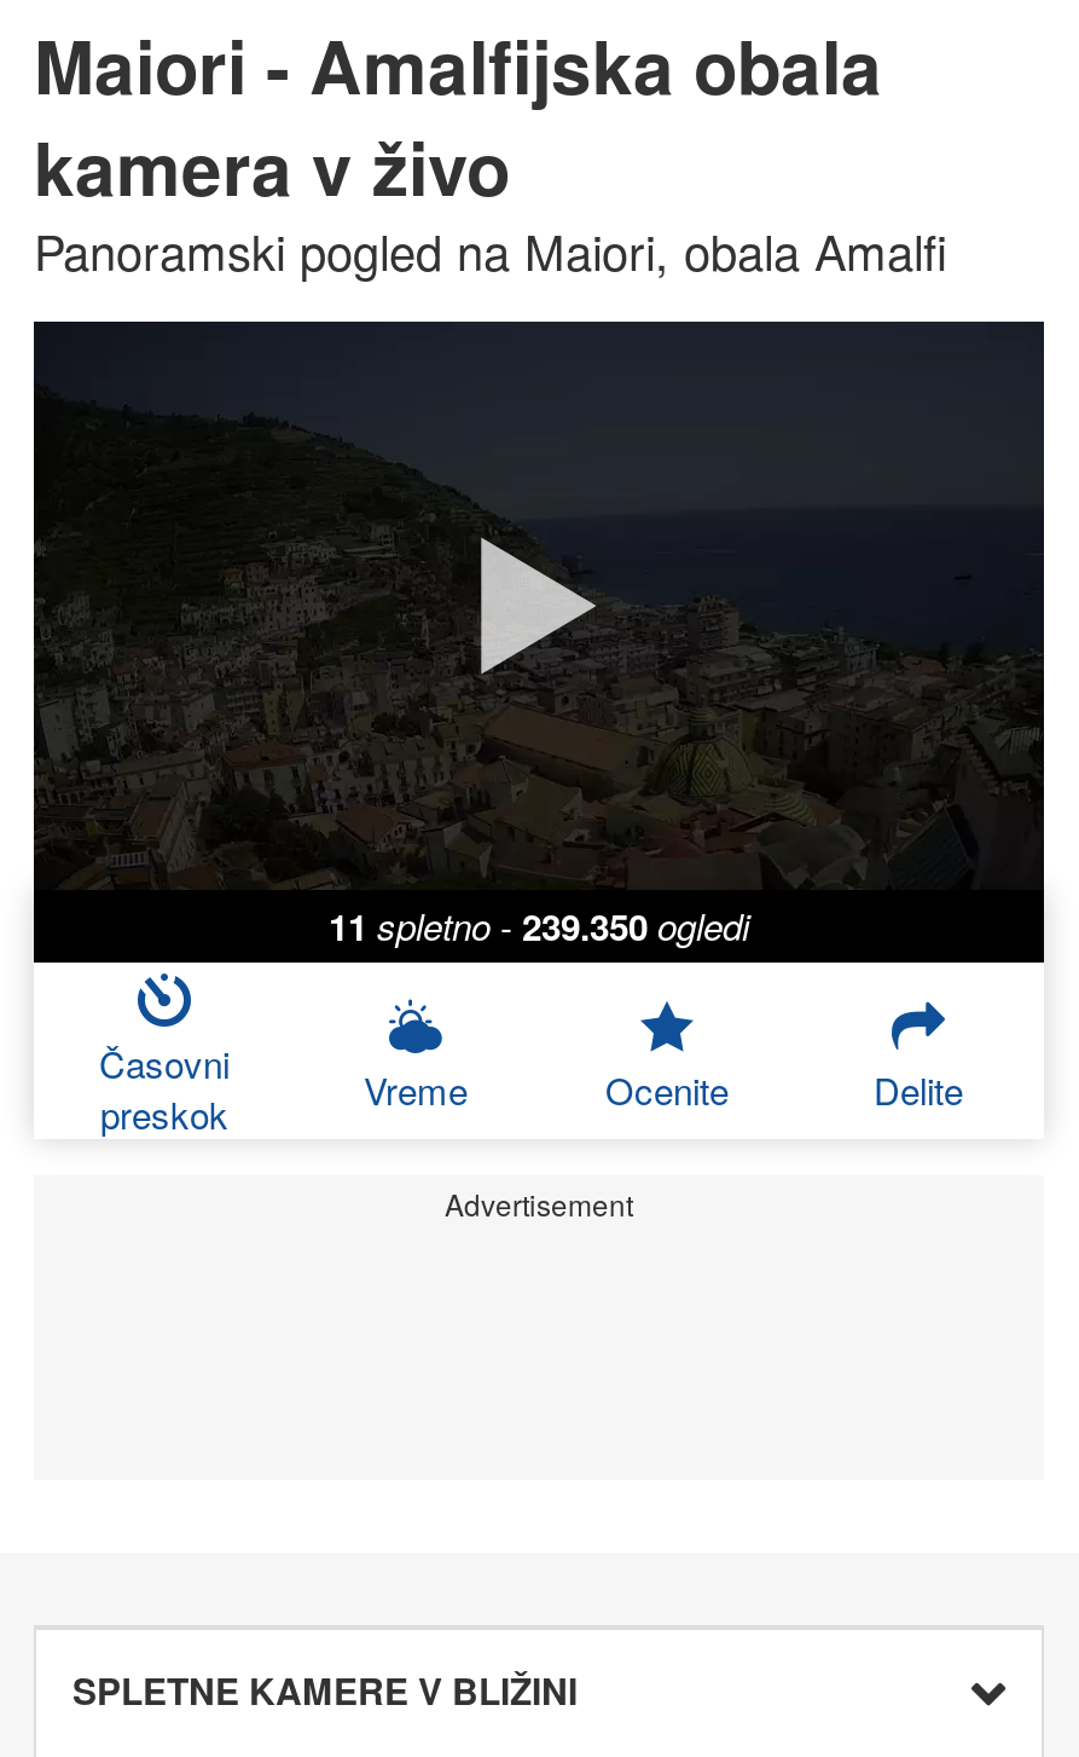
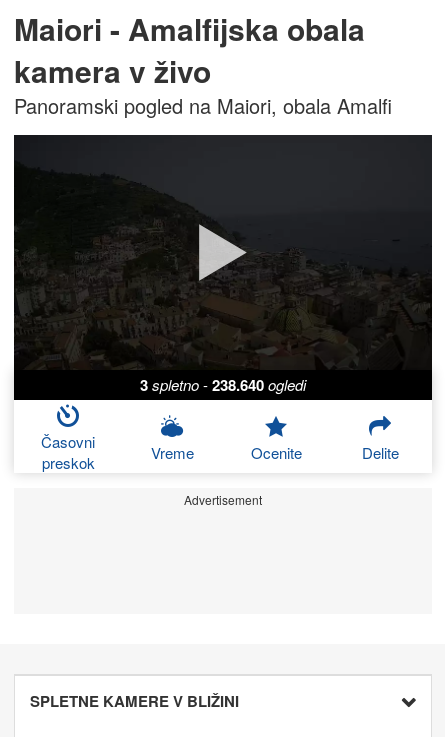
[329,900,749,953] 11 spletno - 239.350 ogledi -> [140,374,306,396] 3 spletno - 238.640 ogledi

